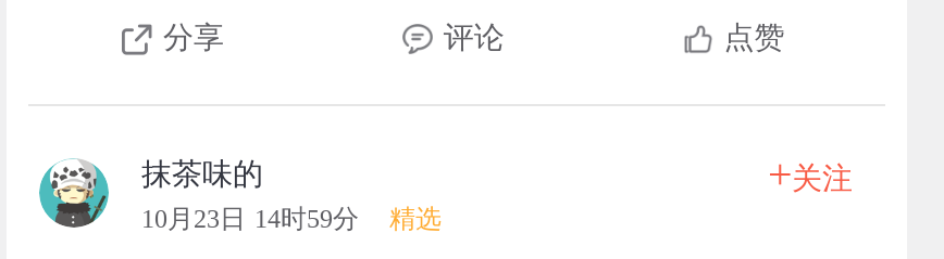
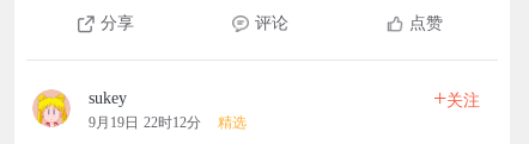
[37,158,359,234] [image] | 抹茶味的 | 10月23日 14时59分 -> [31,88,201,131] [image] | sukey | 9月19日 22时12分

